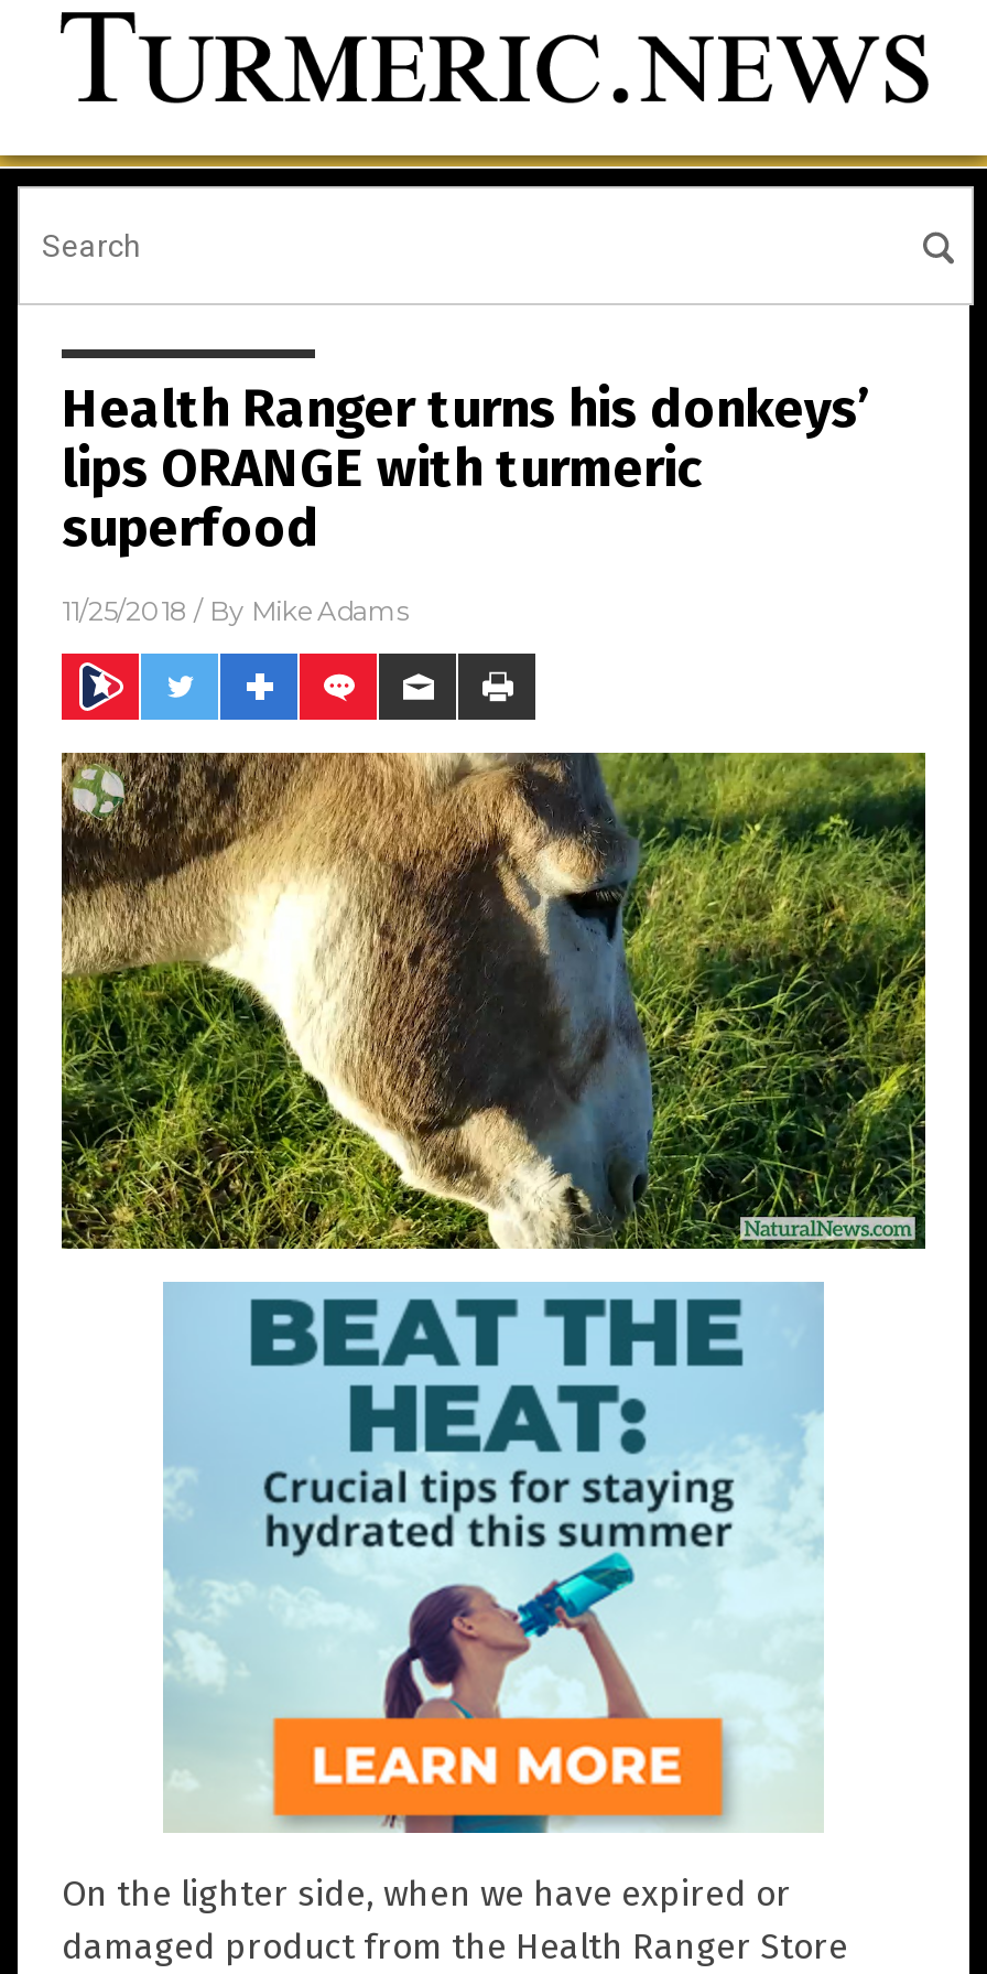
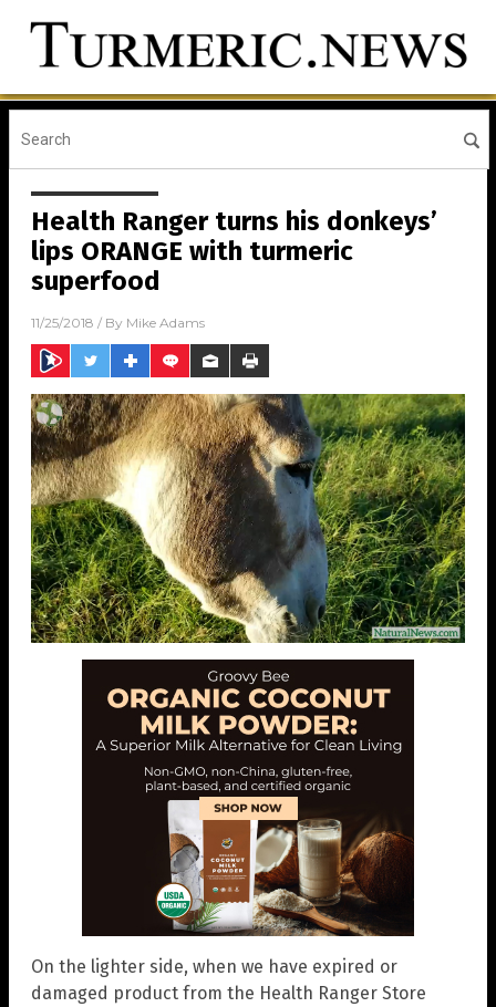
[163,1282,824,1835] [image] -> [81,658,415,937] [image]

